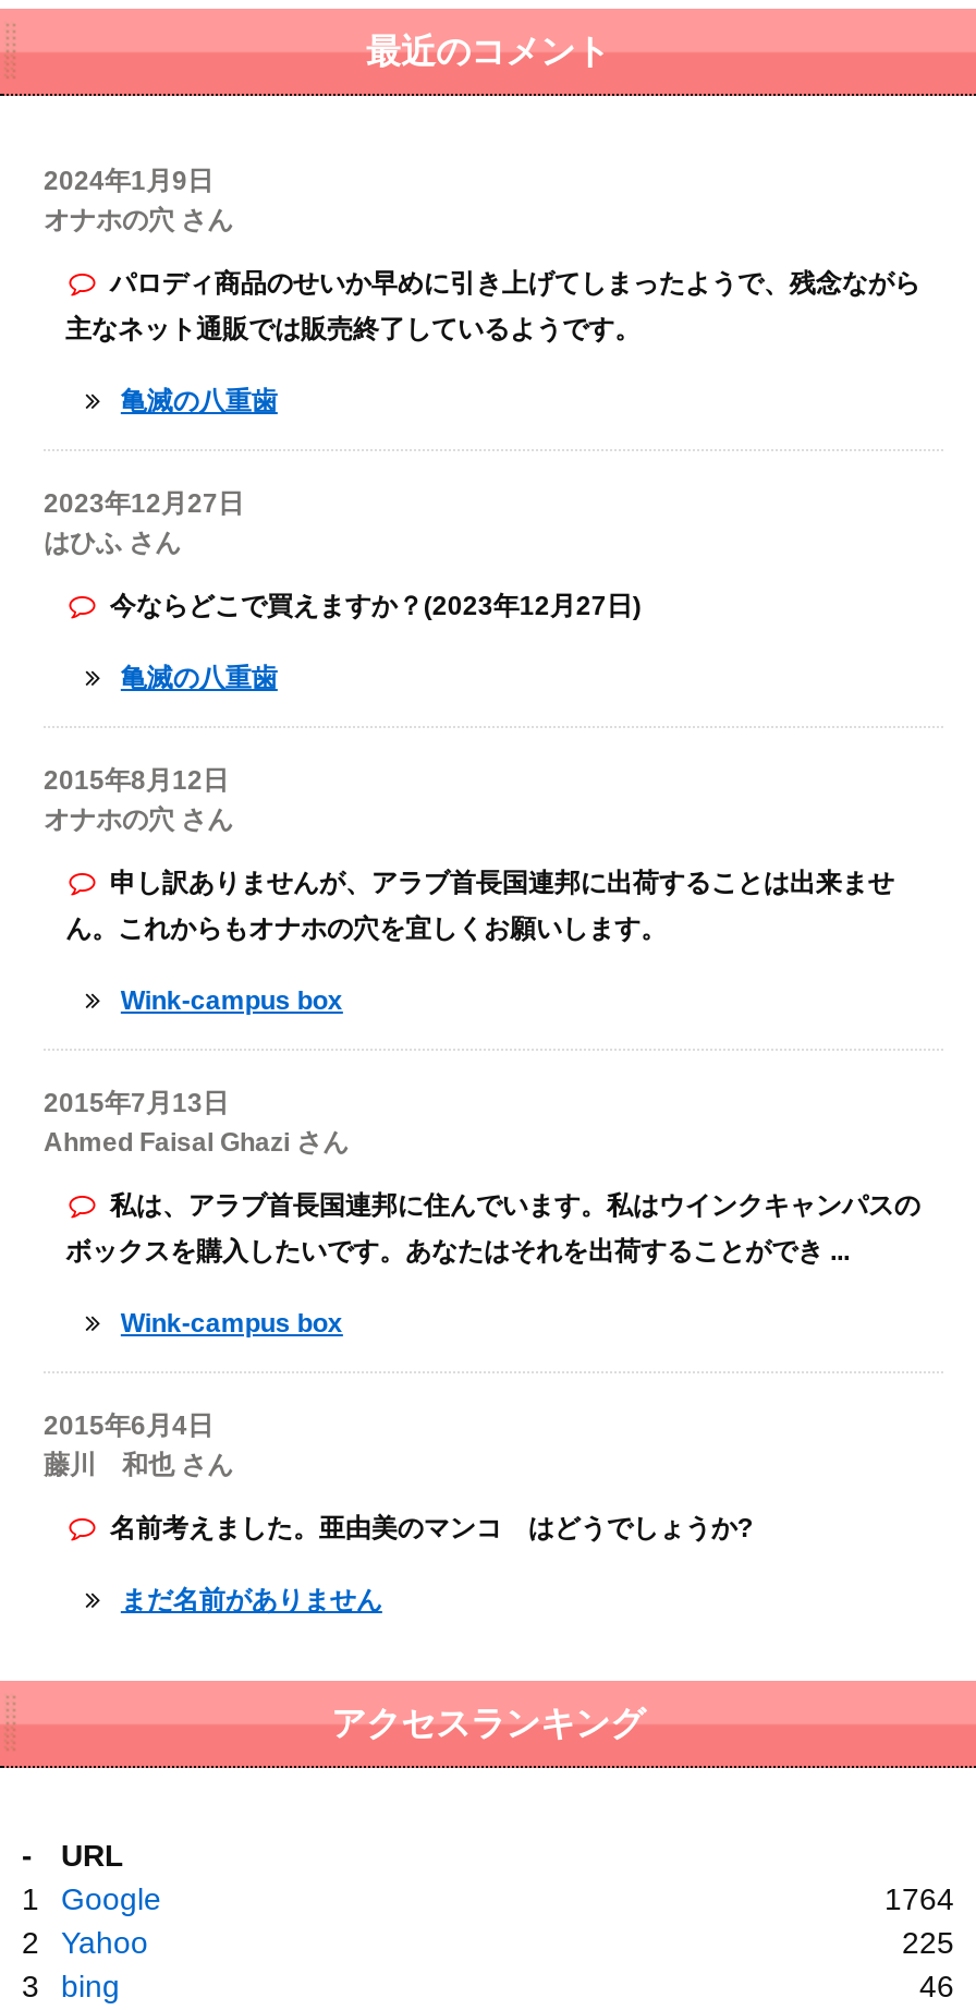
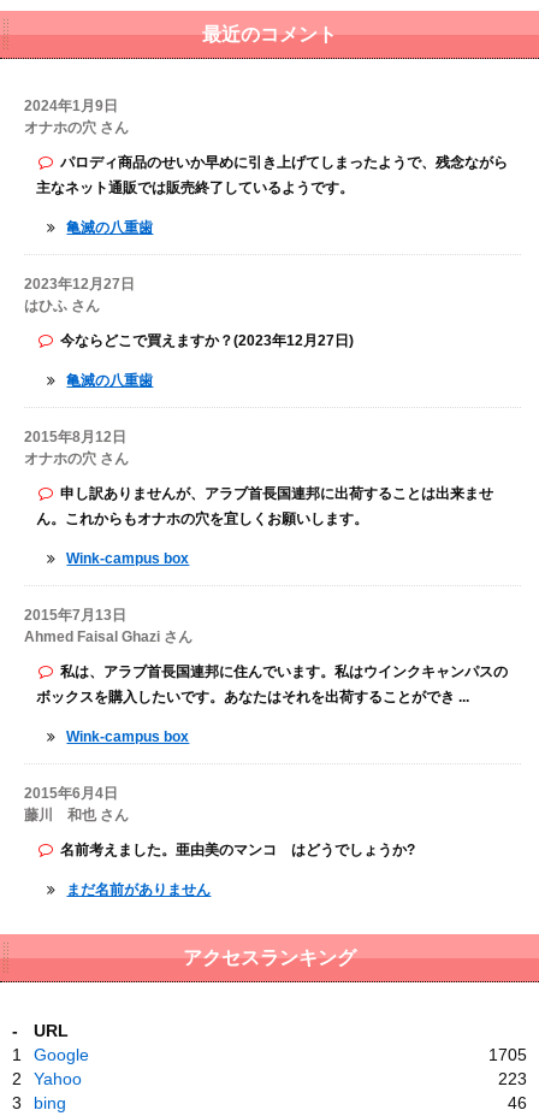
[884,1881,954,1916] 1764 -> [488,1045,527,1064] 1705
[902,1925,954,1960] 225 -> [498,1069,527,1088] 223

